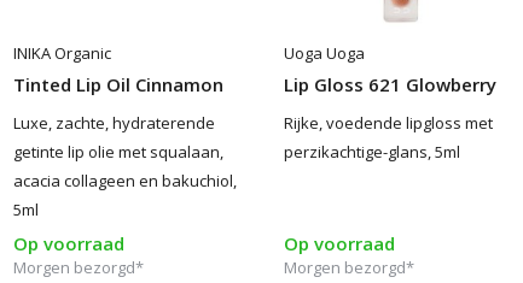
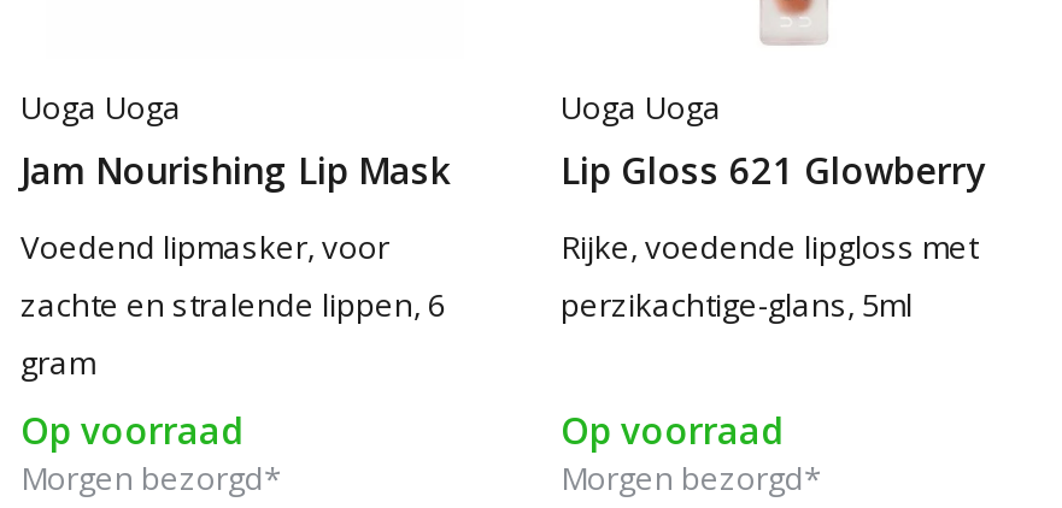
[13,42,223,96] INIKA Organic | Tinted Lip Oil Cinnamon -> [20,84,450,193] Uoga Uoga | Jam Nourishing Lip Mask
[13,112,237,220] Luxe, zachte, hydraterende | getinte lip olie met squalaan, | acacia collageen en bakuchiol, | 5ml -> [20,224,445,383] Voedend lipmasker, voor | zachte en stralende lippen, 6 | gram

